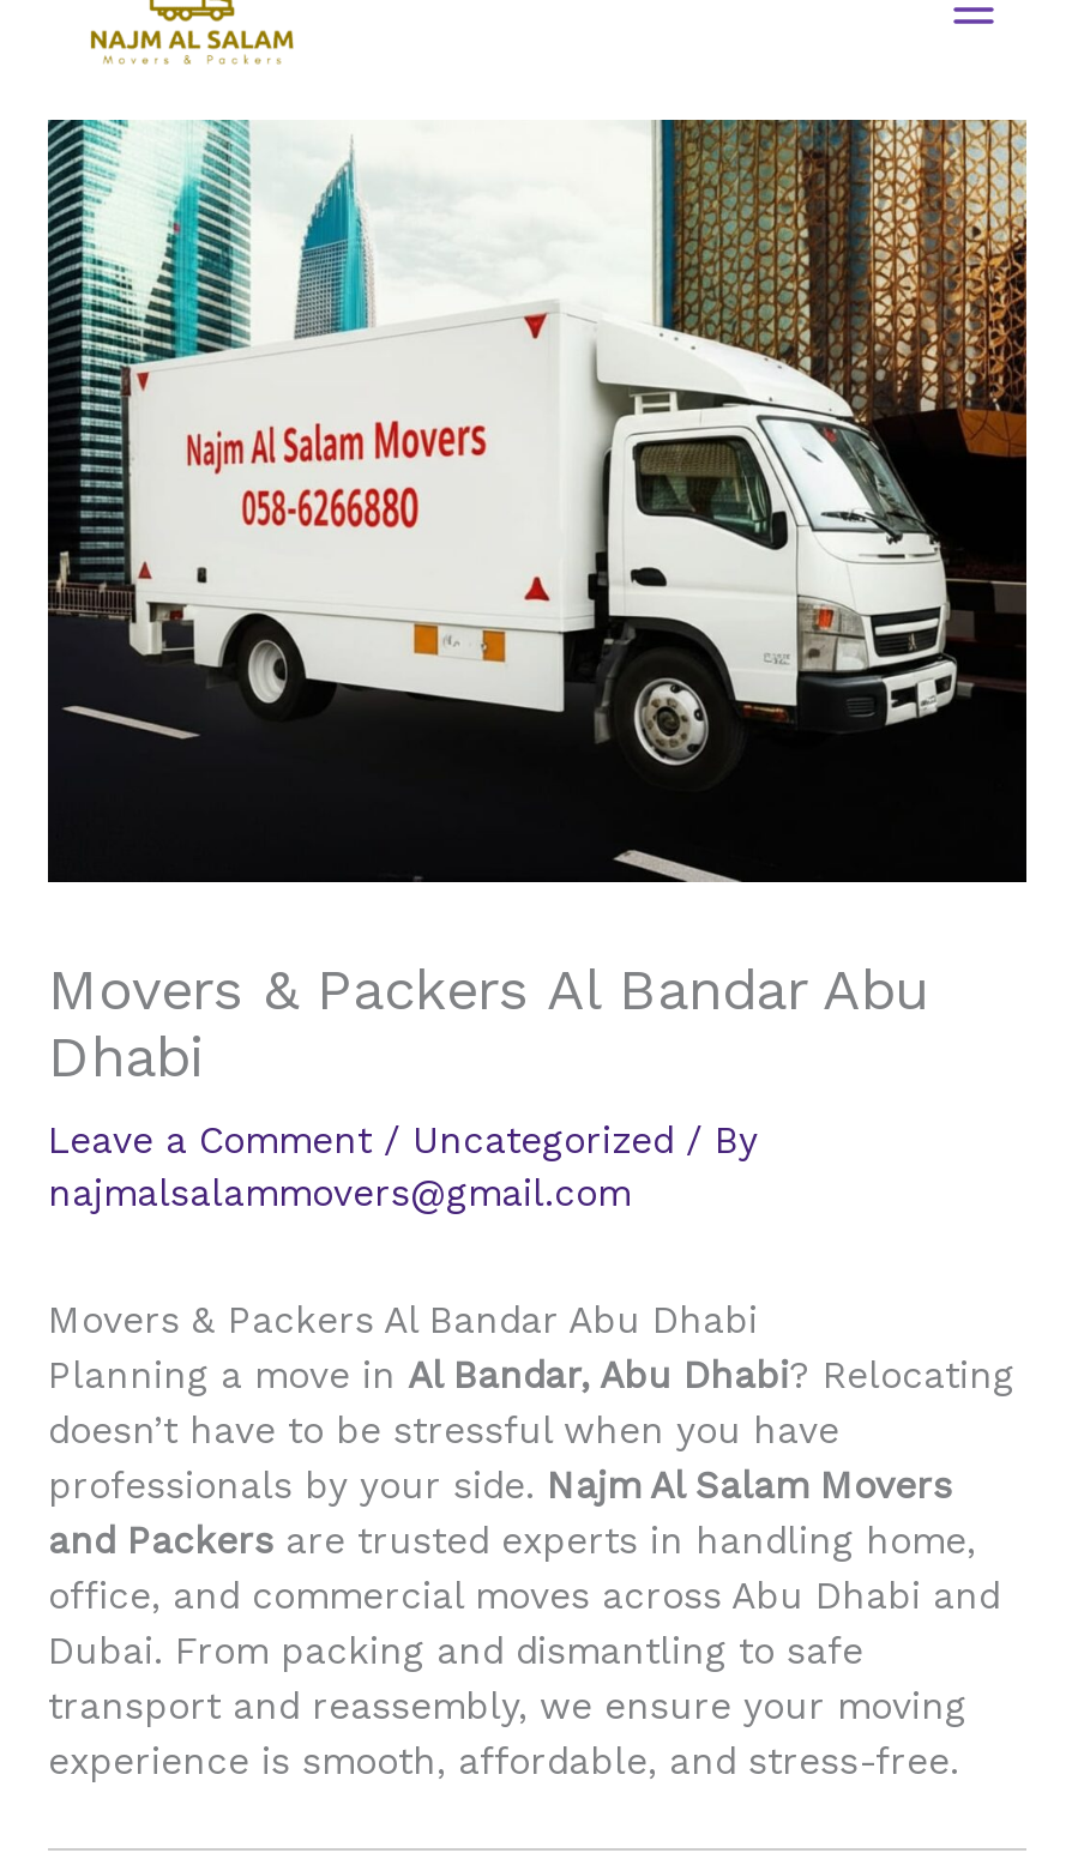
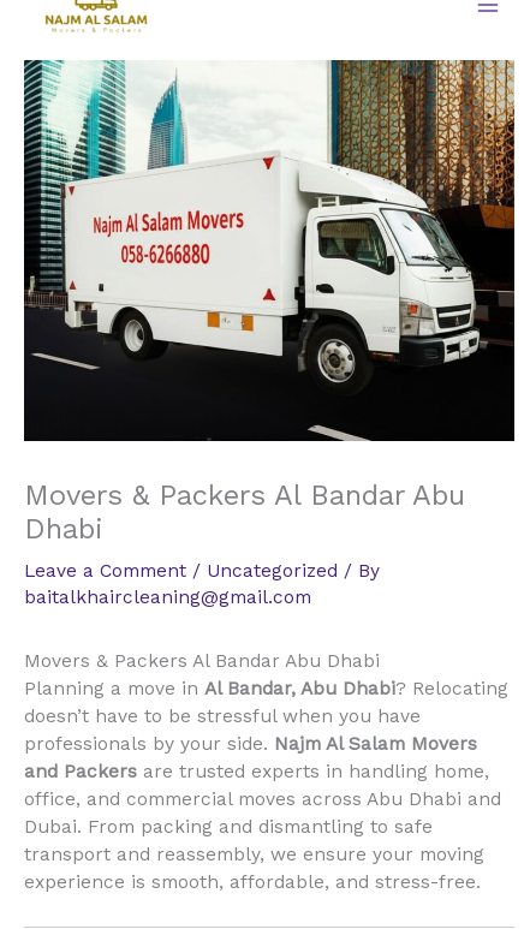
[48,1171,631,1214] najmalsalammovers@gmail.com -> [24,587,311,608] baitalkhaircleaning@gmail.com

